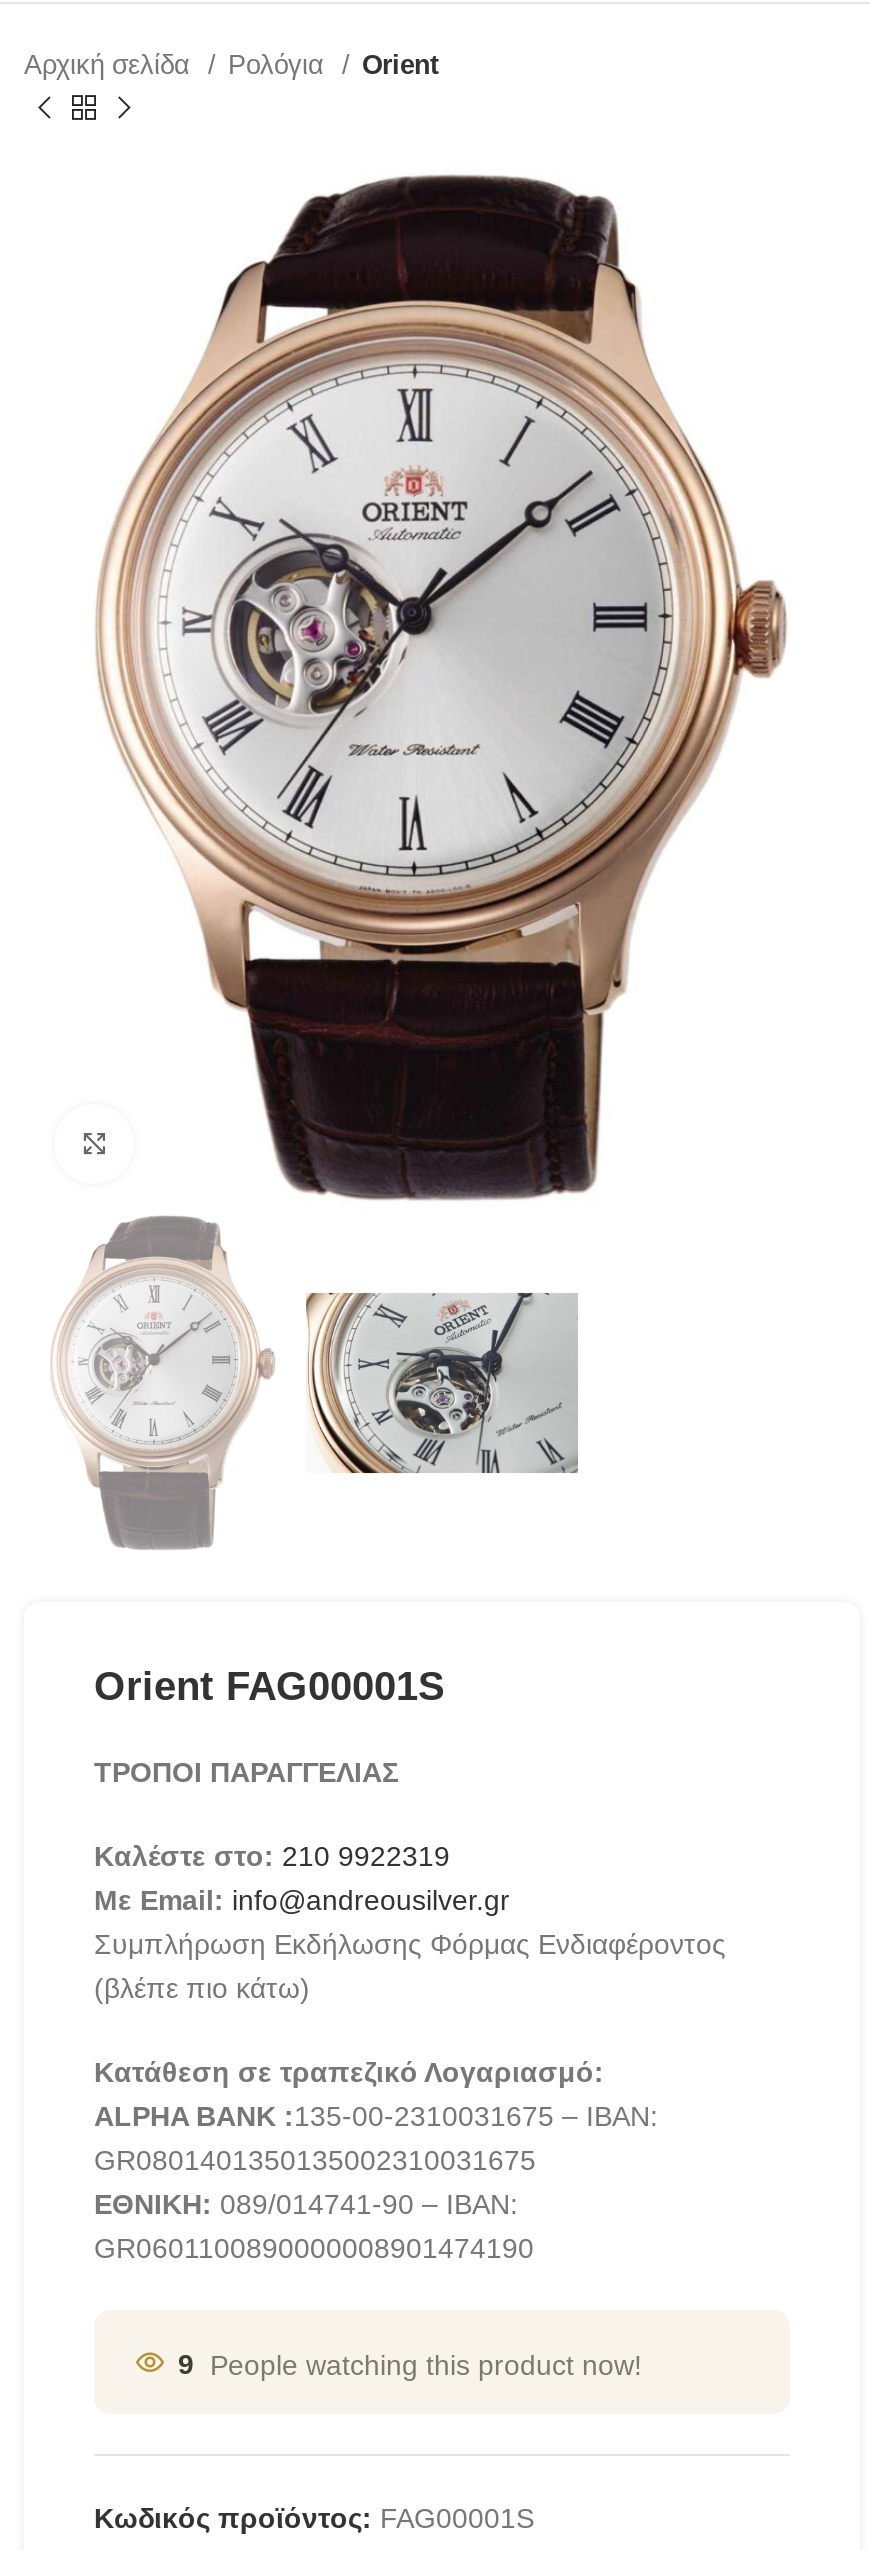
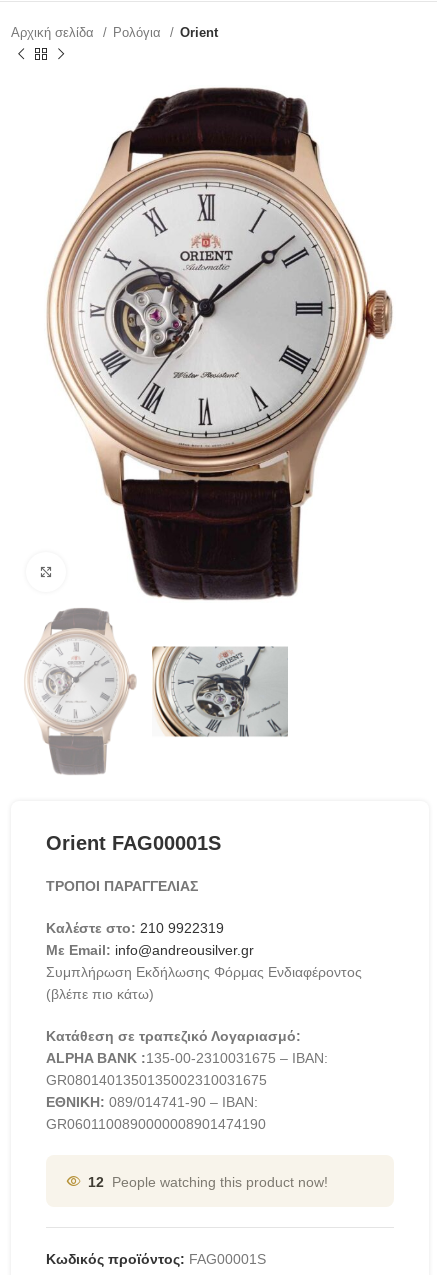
[178,2348,642,2380] 9 People watching this product now! -> [88,1174,328,1190] 12 People watching this product now!

